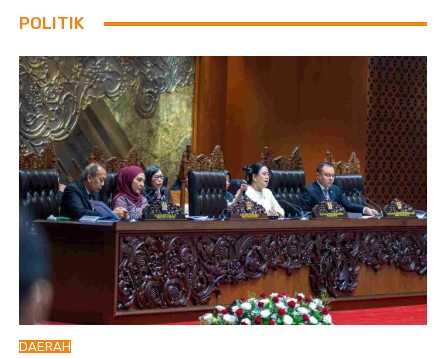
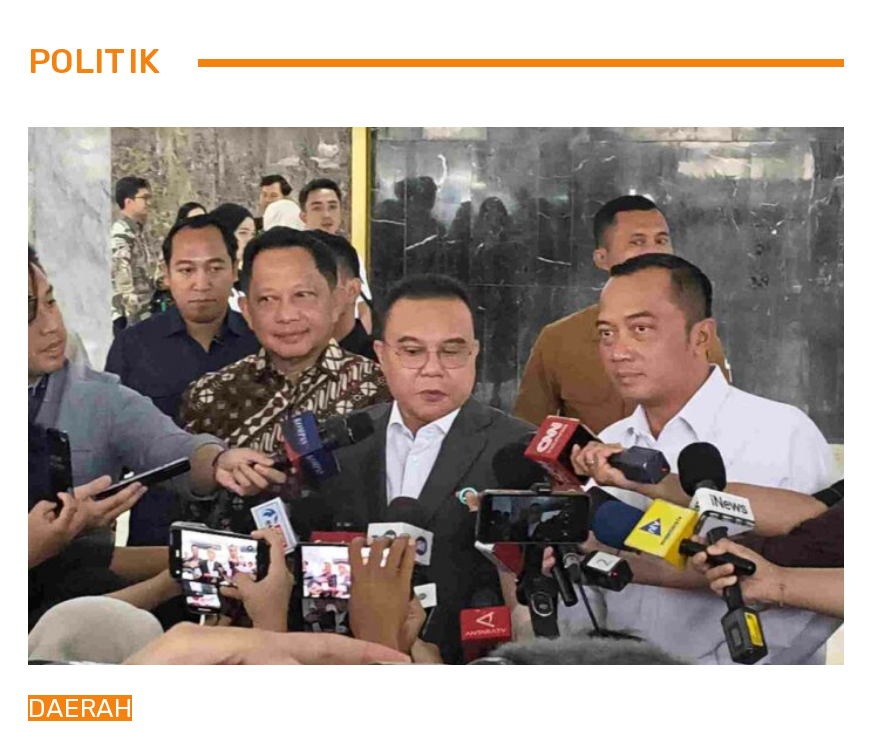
[18,55,428,326] [image] -> [26,125,846,667] [image]

